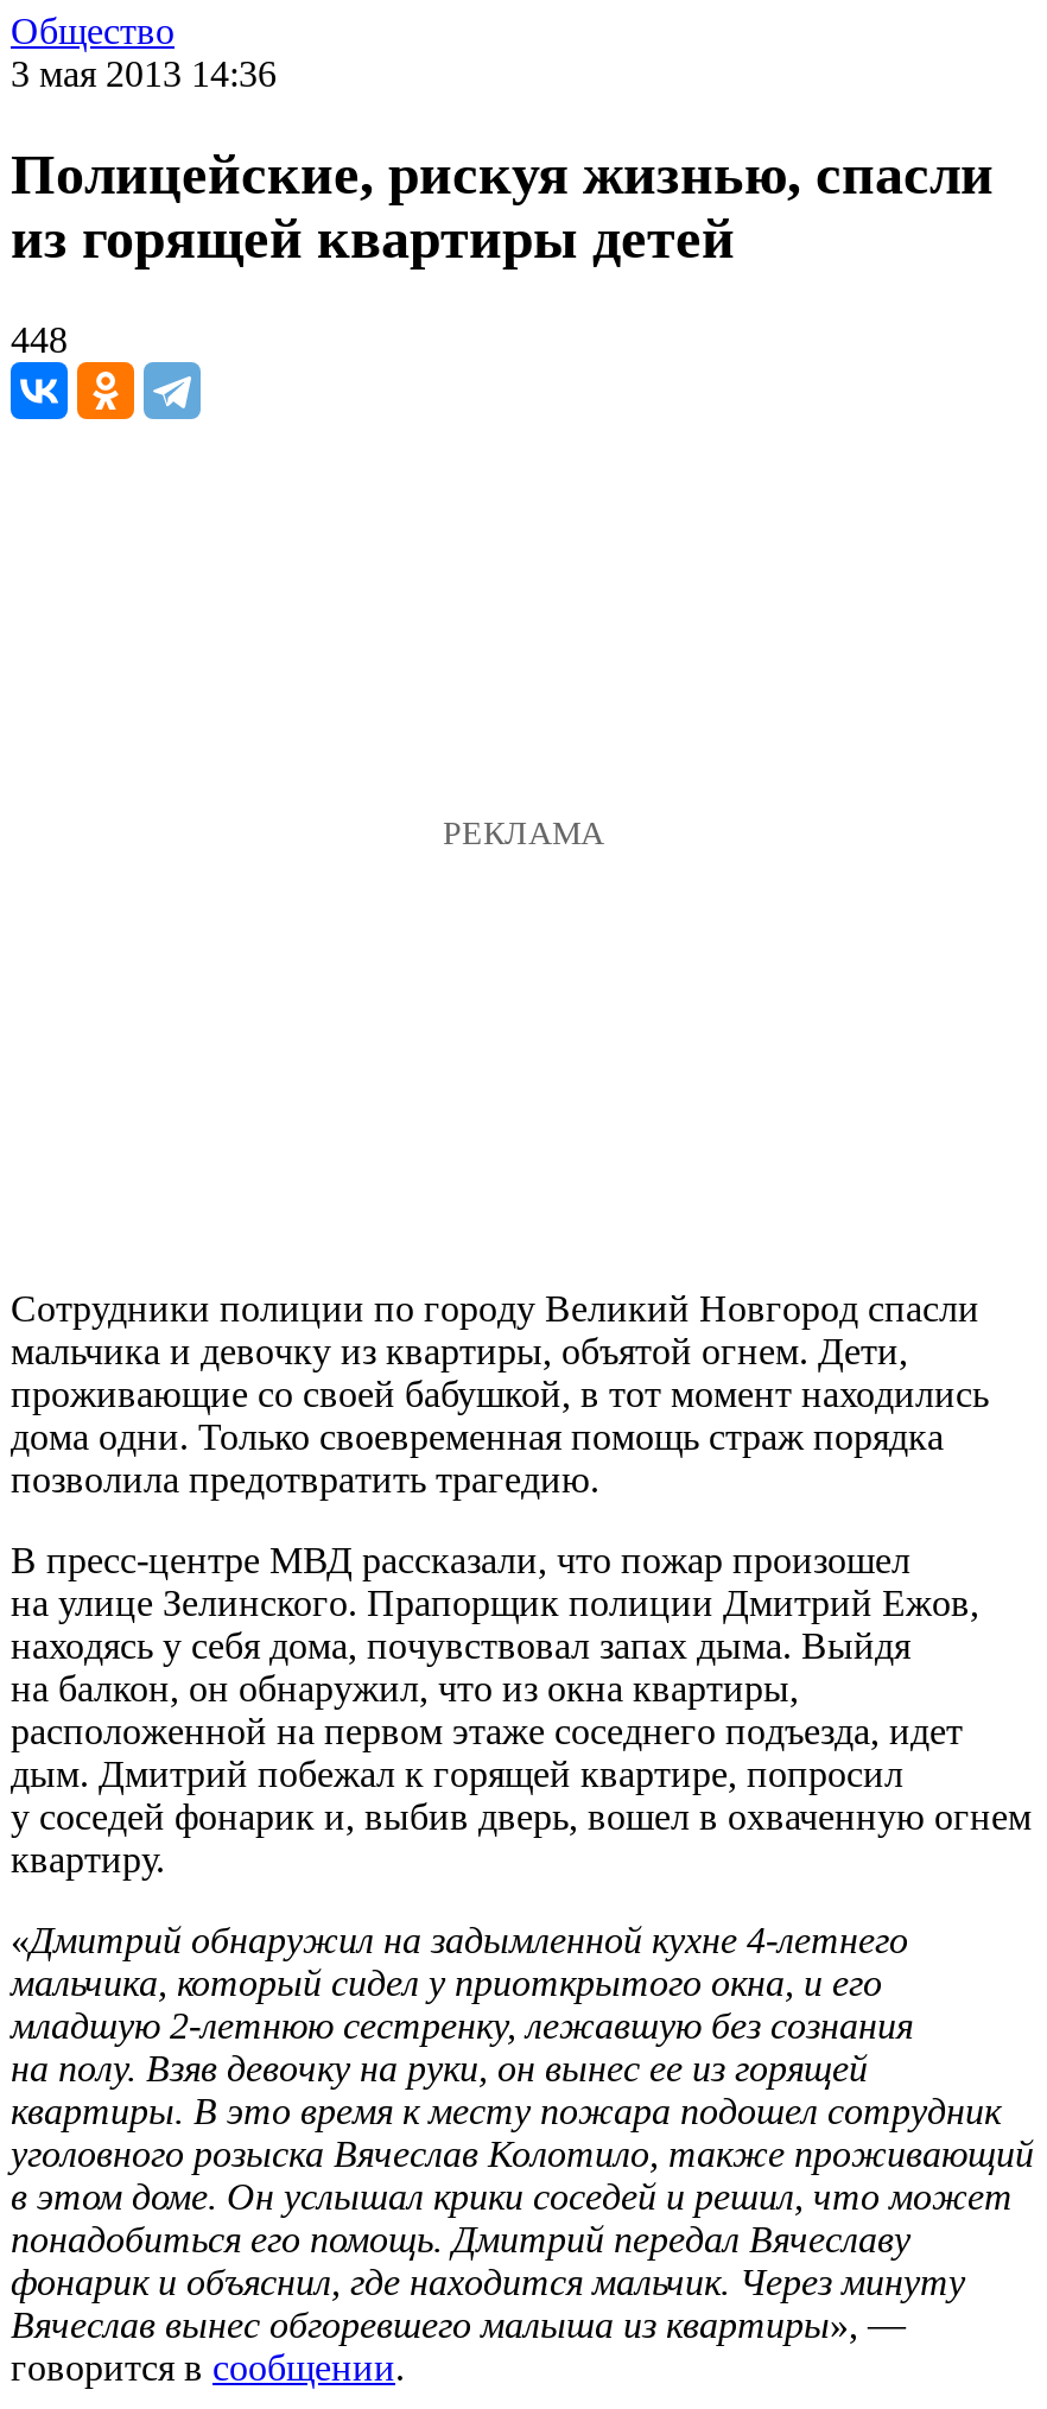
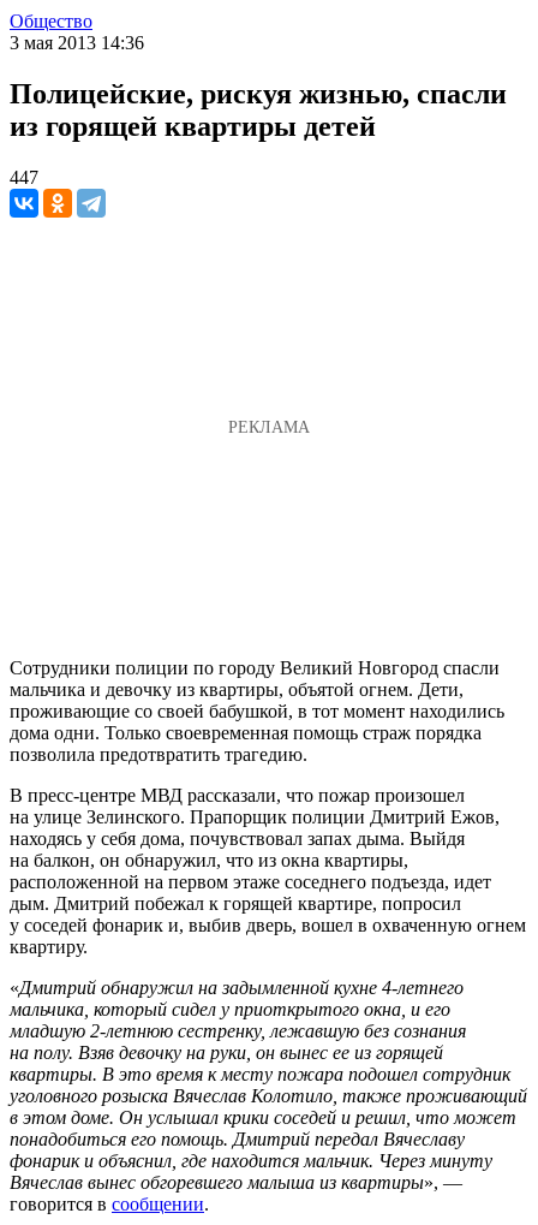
[11,319,68,359] 448 -> [10,167,38,187] 447

